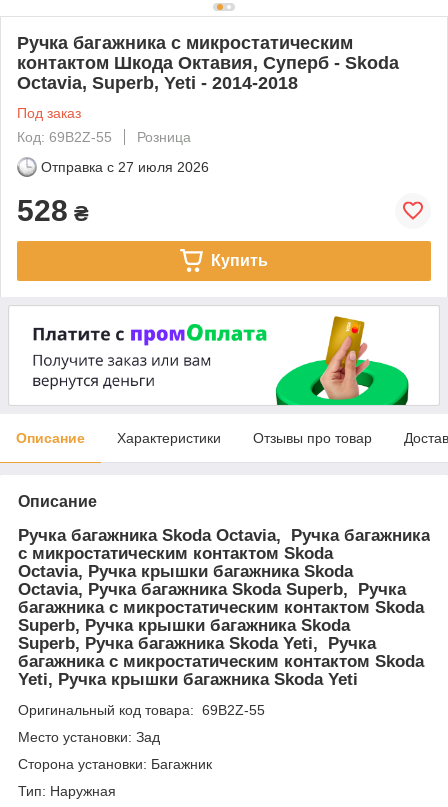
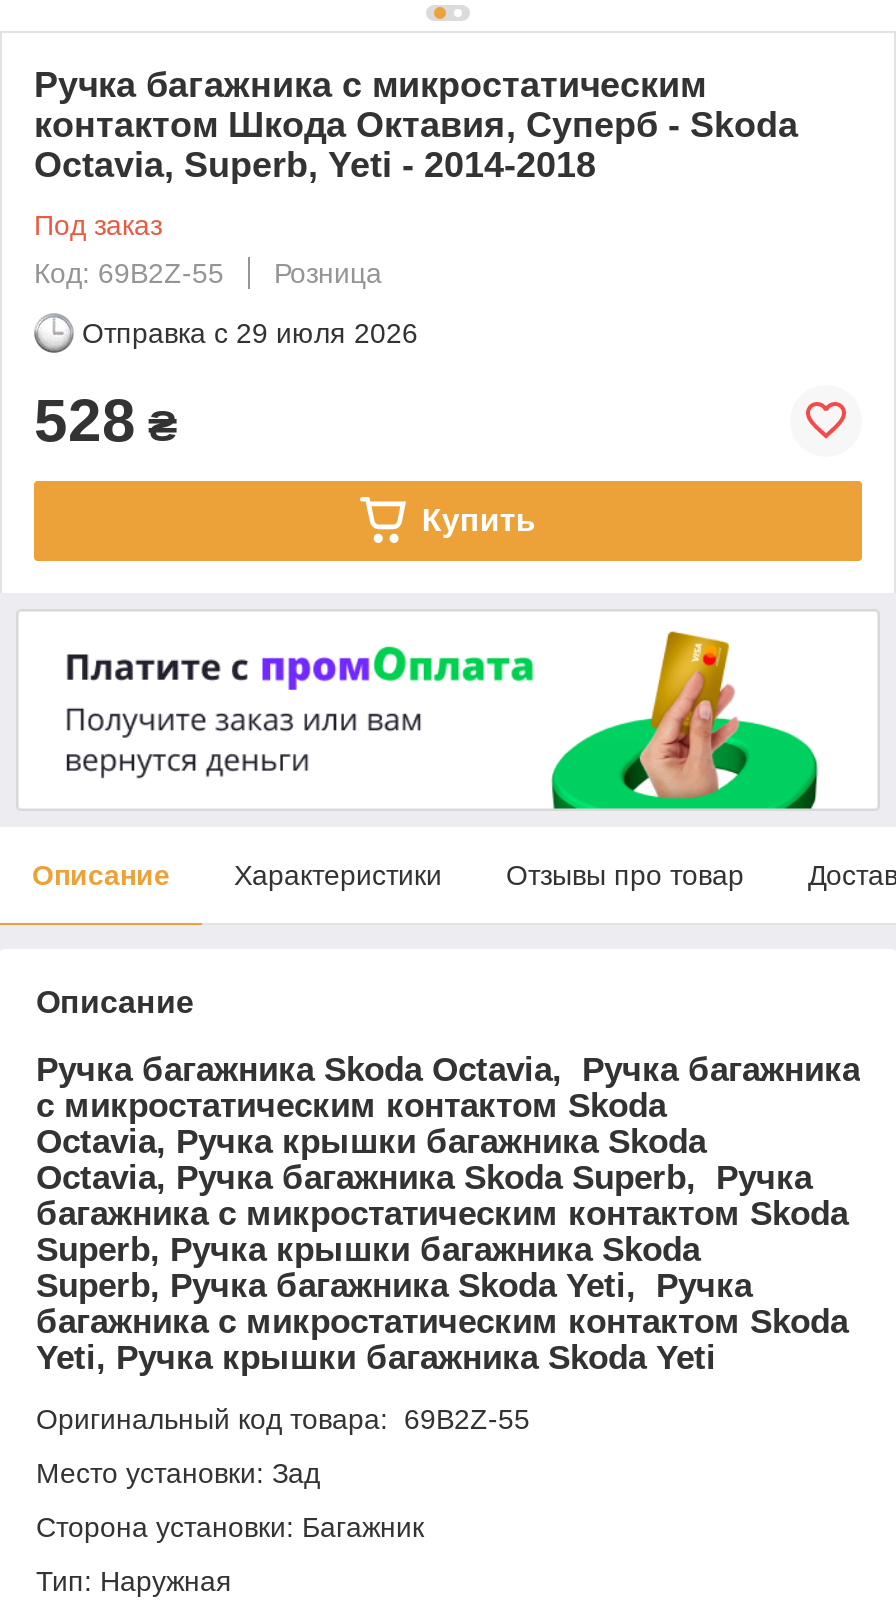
[41,159,209,175] Отправка с 27 июля 2026 -> [82,317,418,349] Отправка с 29 июля 2026

